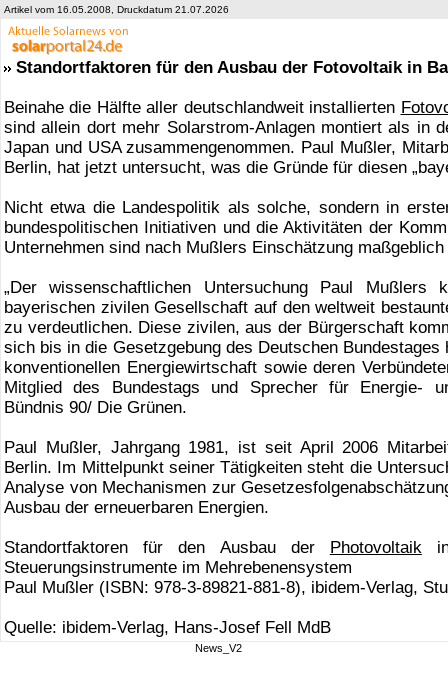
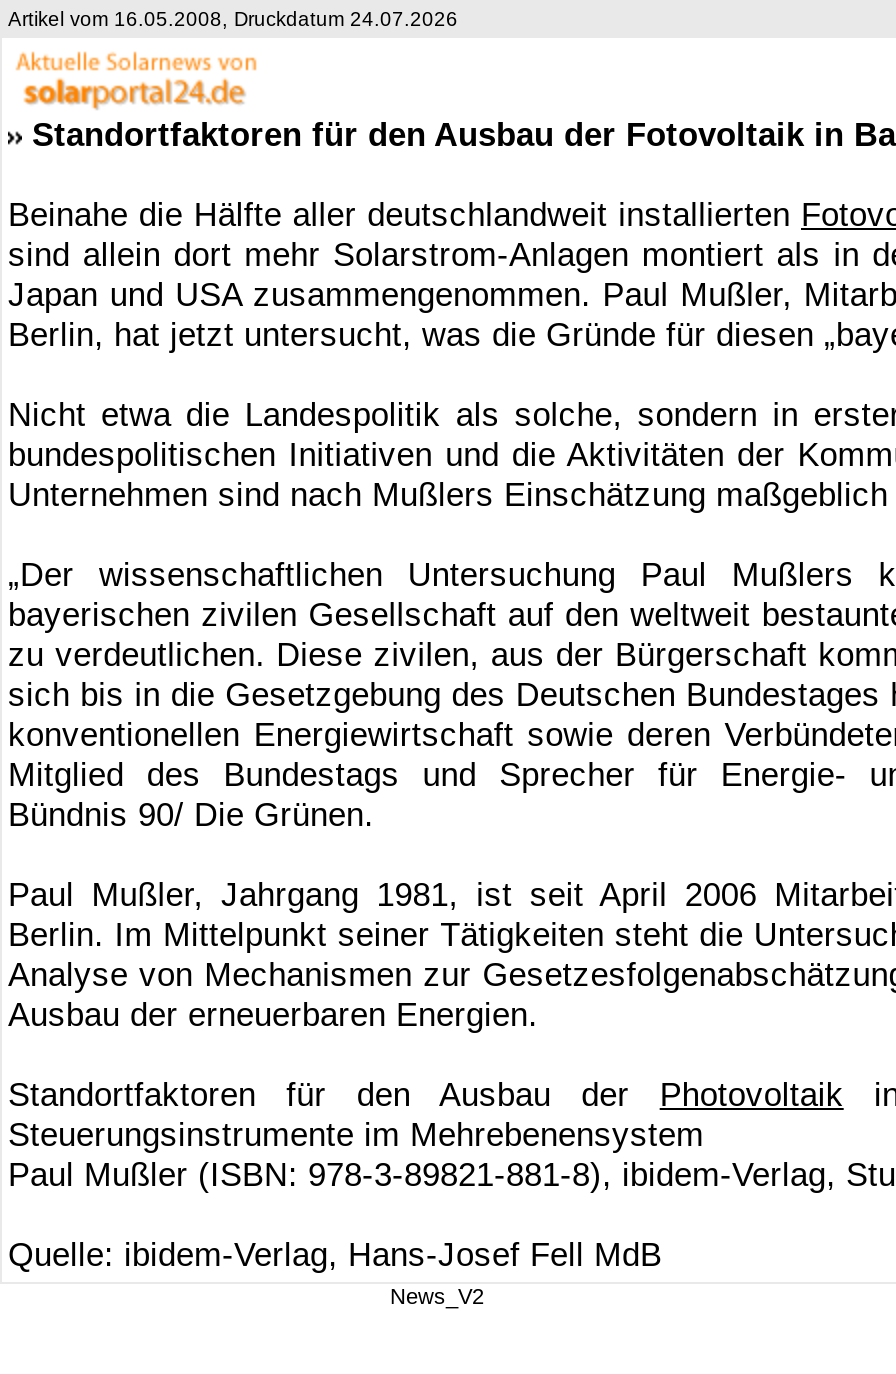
[4,4,229,15] Artikel vom 16.05.2008, Druckdatum 21.07.2026 -> [8,8,458,30] Artikel vom 16.05.2008, Druckdatum 24.07.2026

